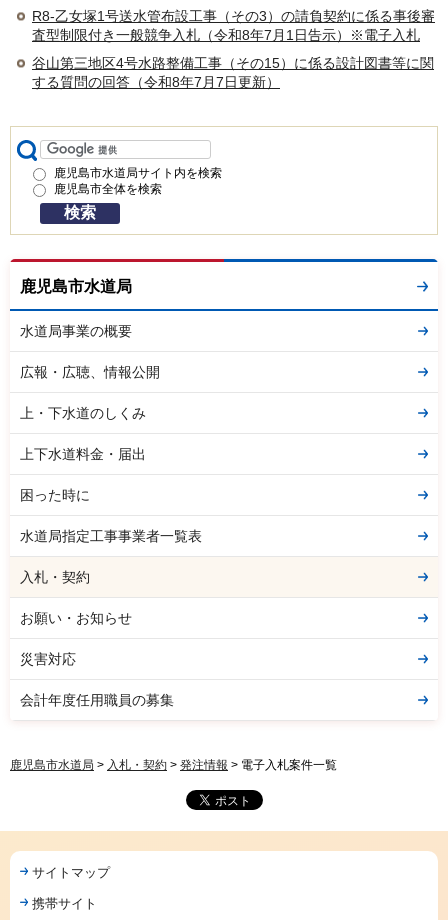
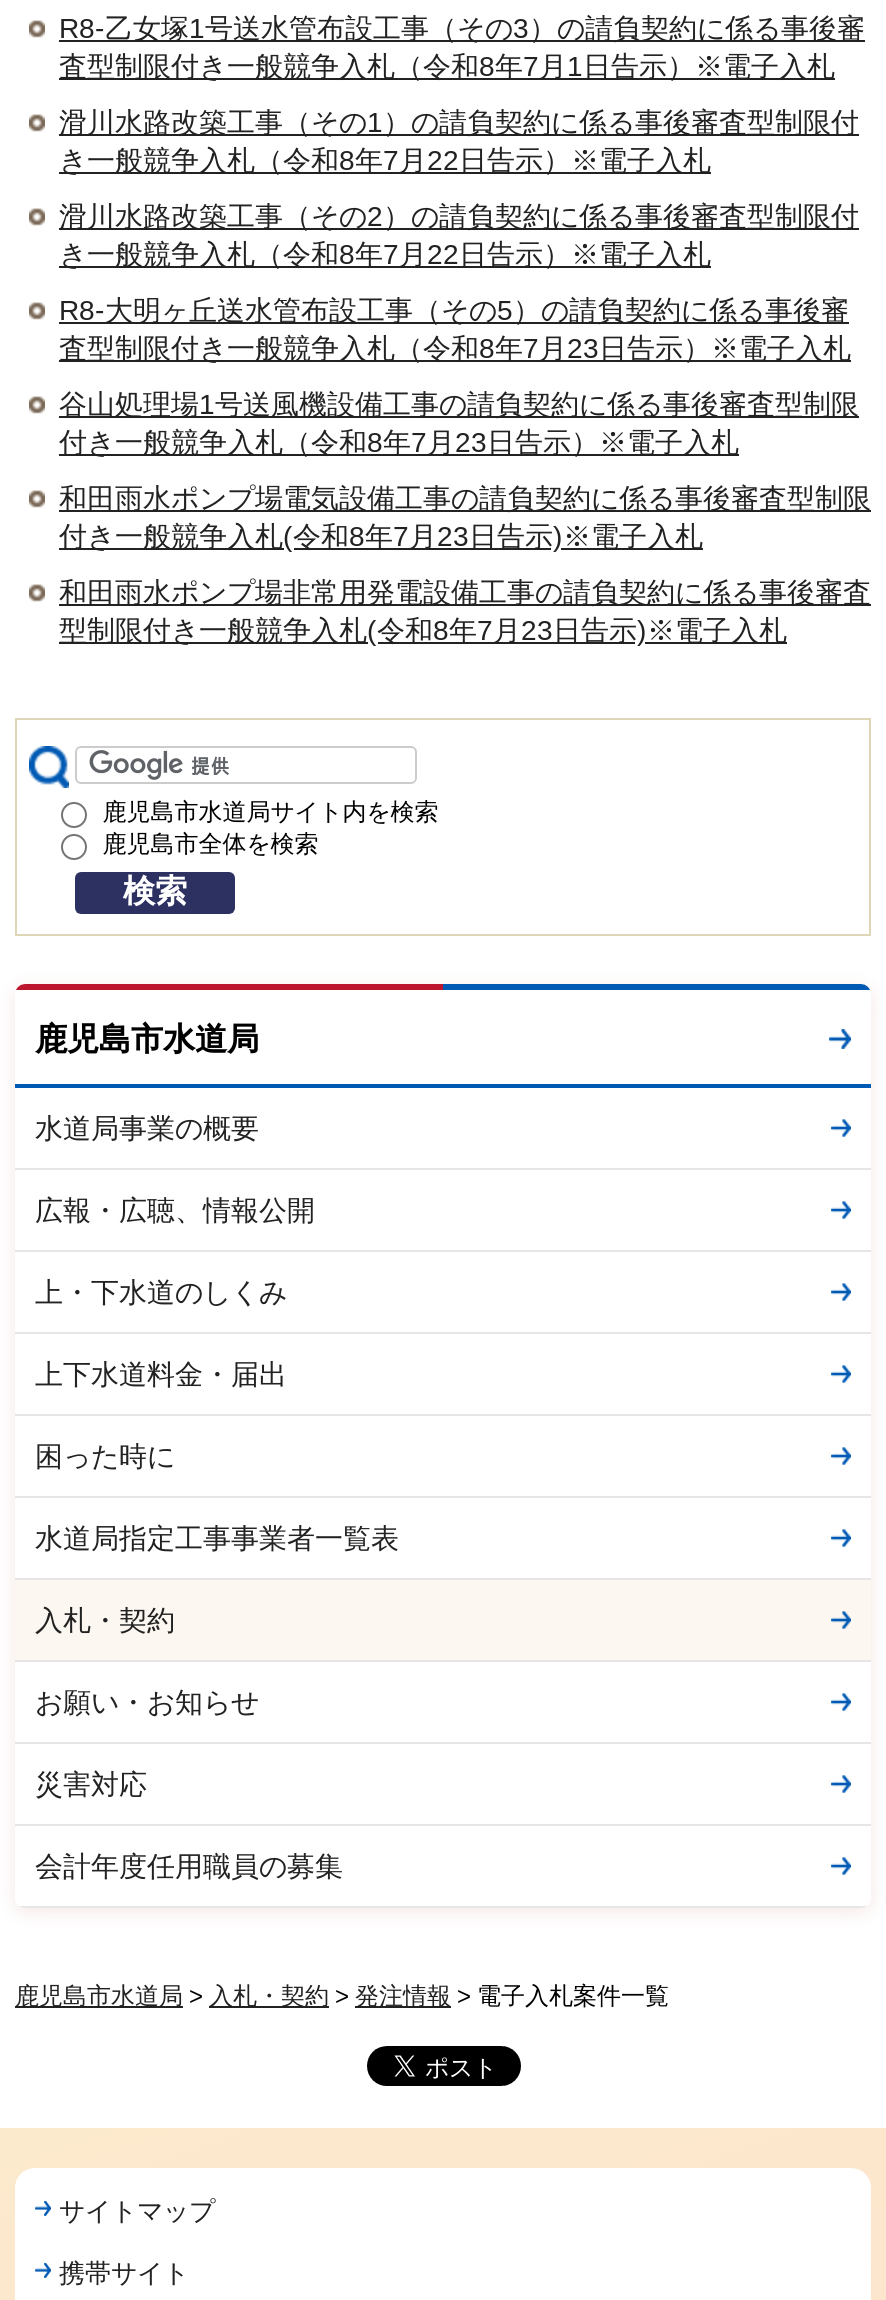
[32,55,434,90] 谷山第三地区4号水路整備工事（その15）に係る設計図書等に関 | する質問の回答（令和8年7月7日更新） -> [59,107,871,647] 滑川水路改築工事（その1）の請負契約に係る事後審査型制限付 | き一般競争入札（令和8年7月22日告示）※電子入札 | 滑川水路改築工事（その2）の請負契約に係る事後審査型制限付 | き一般競争入札（令和8年7月22日告示）※電子入札 | R8-大明ヶ丘送水管布設工事（その5）の請負契約に係る事後審 | 査型制限付き一般競争入札（令和8年7月23日告示）※電子入札 | 谷山処理場1号送風機設備工事の請負契約に係る事後審査型制限 | 付き一般競争入札（令和8年7月23日告示）※電子入札 | 和田雨水ポンプ場電気設備工事の請負契約に係る事後審査型制限 | 付き一般競争入札(令和8年7月23日告示)※電子入札 | 和田雨水ポンプ場非常用発電設備工事の請負契約に係る事後審査 | 型制限付き一般競争入札(令和8年7月23日告示)※電子入札

